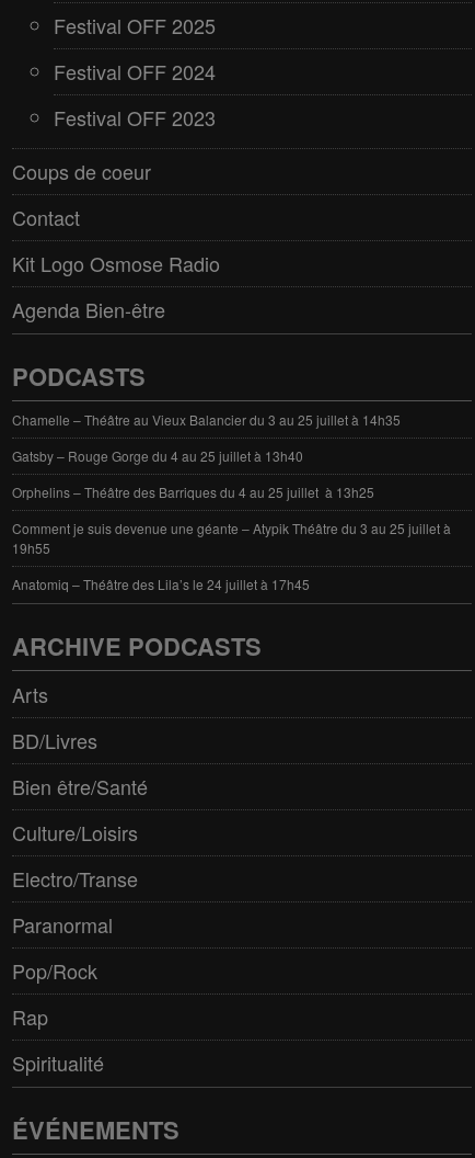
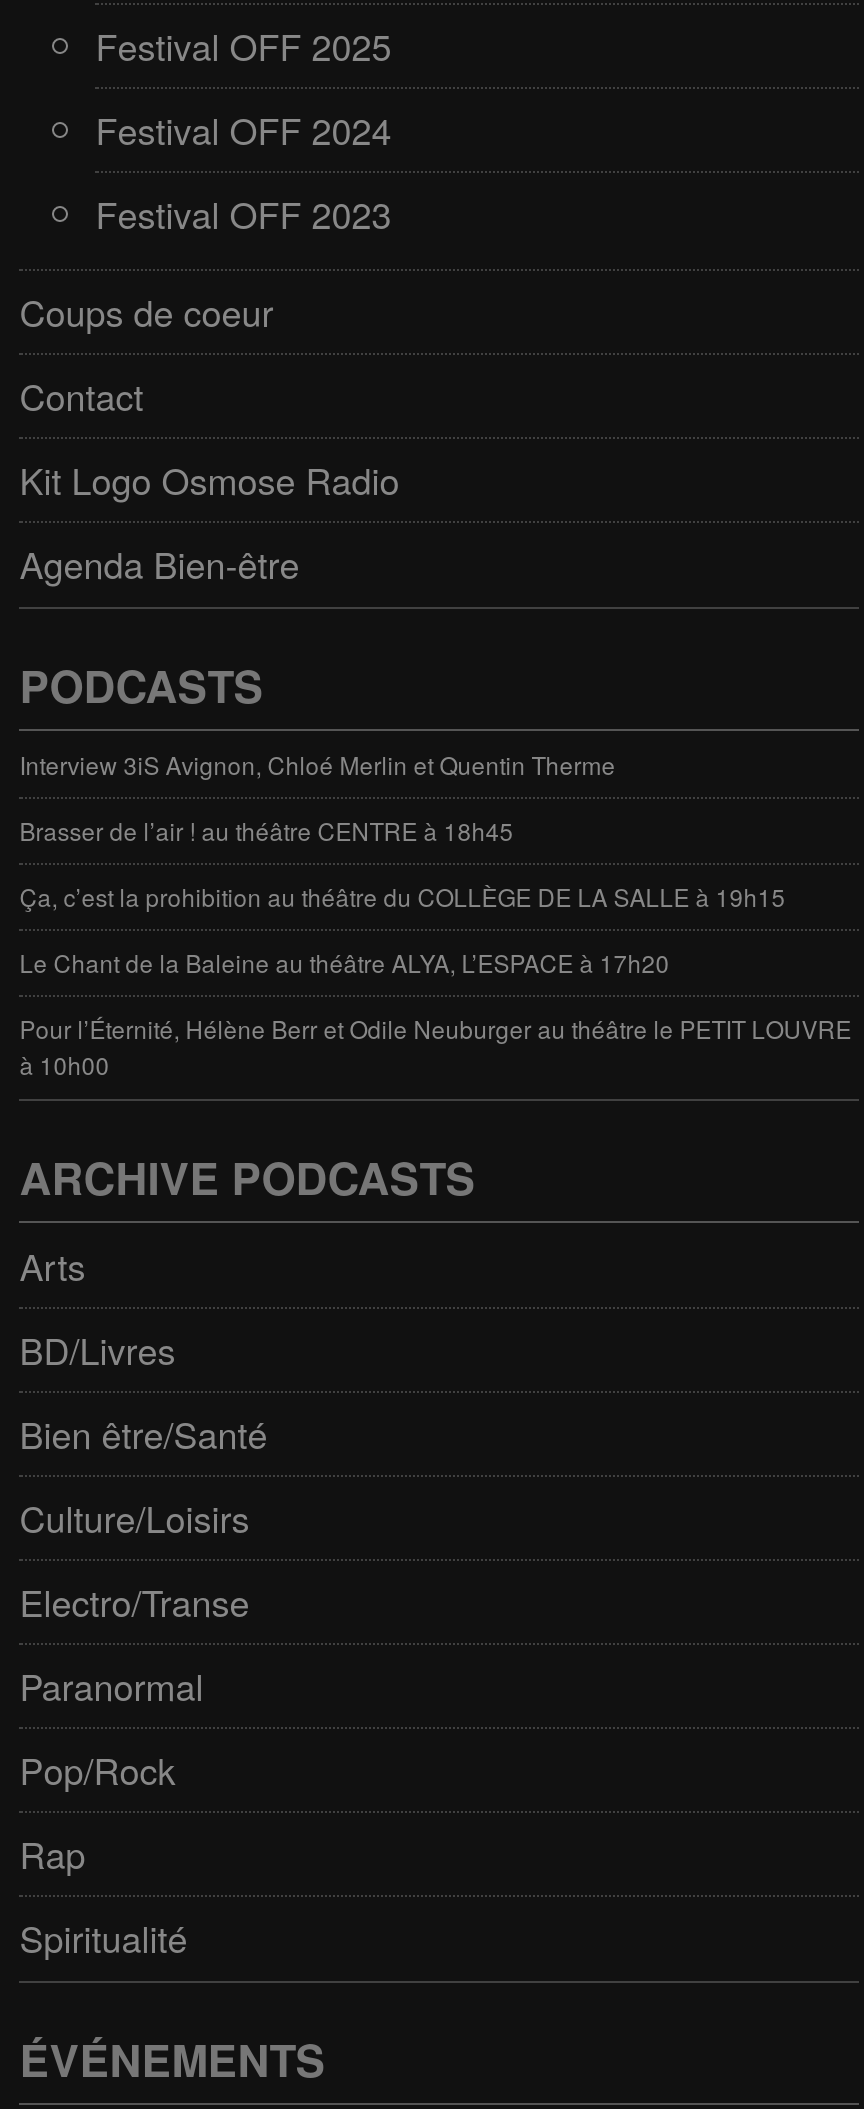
[12,411,401,429] Chamelle – Théâtre au Vieux Balancier du 3 au 25 juillet à 14h35 -> [20,748,616,782] Interview 3iS Avignon, Chloé Merlin et Quentin Therme
[12,447,303,465] Gatsby – Rouge Gorge du 4 au 25 juillet à 13h40 -> [20,814,514,848] Brasser de l’air ! au théâtre CENTRE à 18h45
[12,483,375,502] Orphelins – Théâtre des Barriques du 4 au 25 juillet à 13h25 -> [20,880,786,914] Ça, c’est la prohibition au théâtre du COLLÈGE DE LA SALLE à 19h15
[12,519,451,558] Comment je suis devenue une géante – Atypik Théâtre du 3 au 25 juillet à | 19h55 -> [20,946,670,980] Le Chant de la Baleine au théâtre ALYA, L’ESPACE à 17h20
[12,575,310,594] Anatomiq – Théâtre des Lila’s le 24 juillet à 17h45 -> [20,1012,852,1082] Pour l’Éternité, Hélène Berr et Odile Neuburger au théâtre le PETIT LOUVRE | à 10h00

